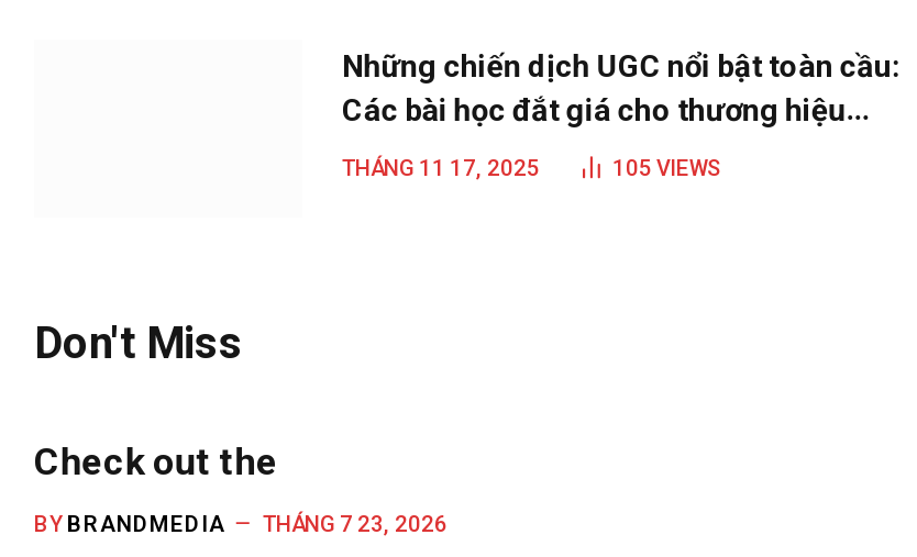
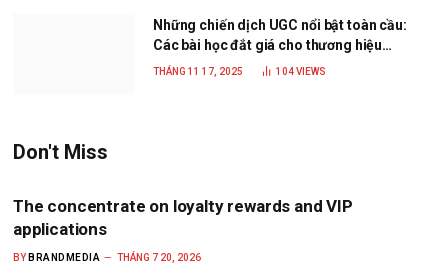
[612,155,722,179] 105 VIEWS -> [276,66,326,77] 104 VIEWS
[34,439,278,483] Check out the -> [13,196,353,239] The concentrate on loyalty rewards and VIP | applications
[34,512,448,536] BY BRANDMEDIA THÁNG 7 23, 2026 -> [13,252,201,263] BY BRANDMEDIA THÁNG 7 20, 2026

